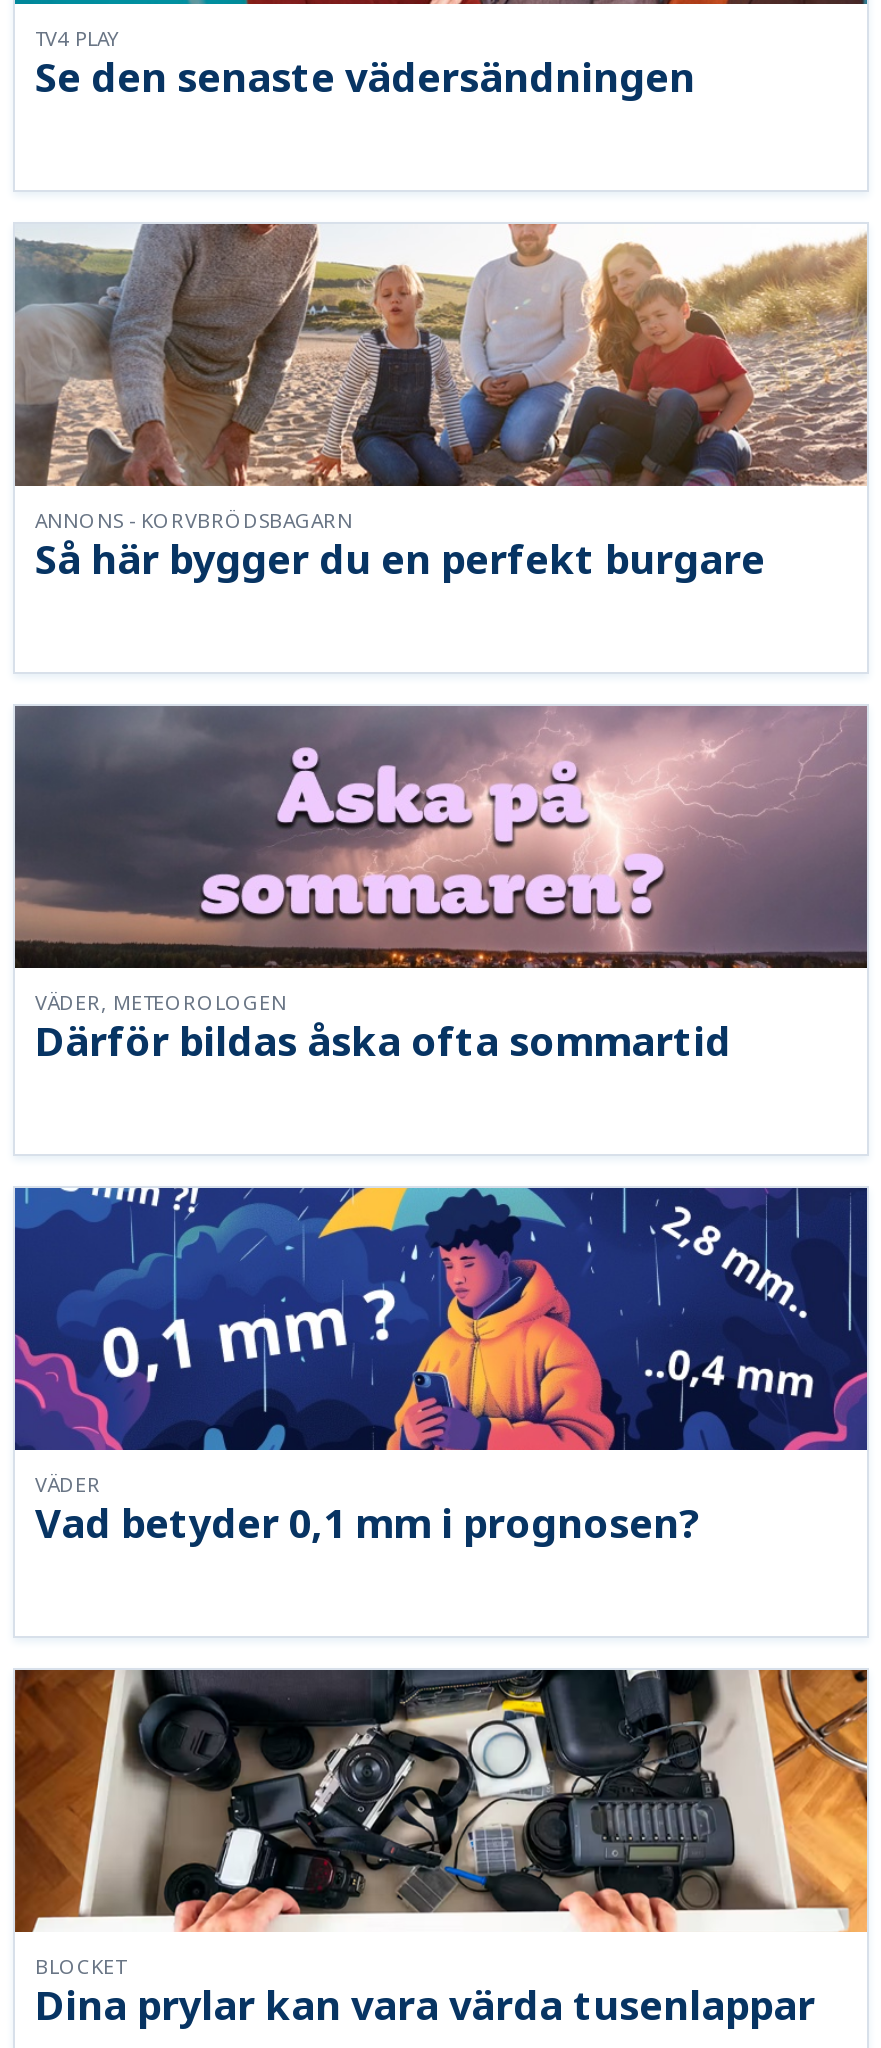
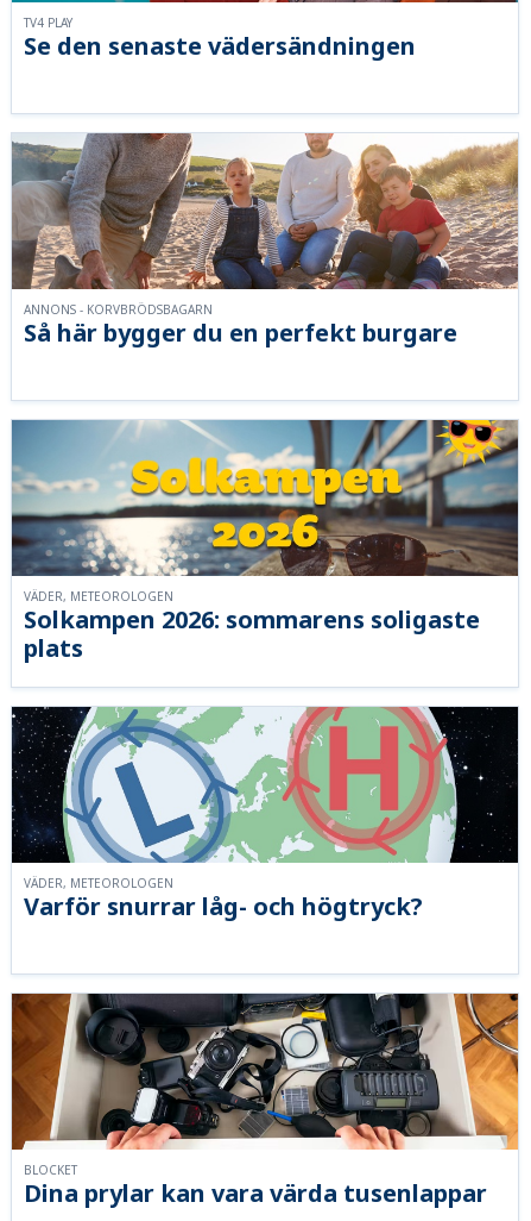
[13,704,869,1069] [image] | Därför bildas åska ofta sommartid -> [11,419,518,665] [image] | Solkampen 2026: sommarens soligaste | plats
[13,1186,869,1499] [image] | VÄDER -> [11,706,519,892] [image] | VÄDER, METEOROLOGEN
[35,1497,699,1551] Vad betyder 0,1 mm i prognosen? -> [24,891,423,923] Varför snurrar låg- och högtryck?

